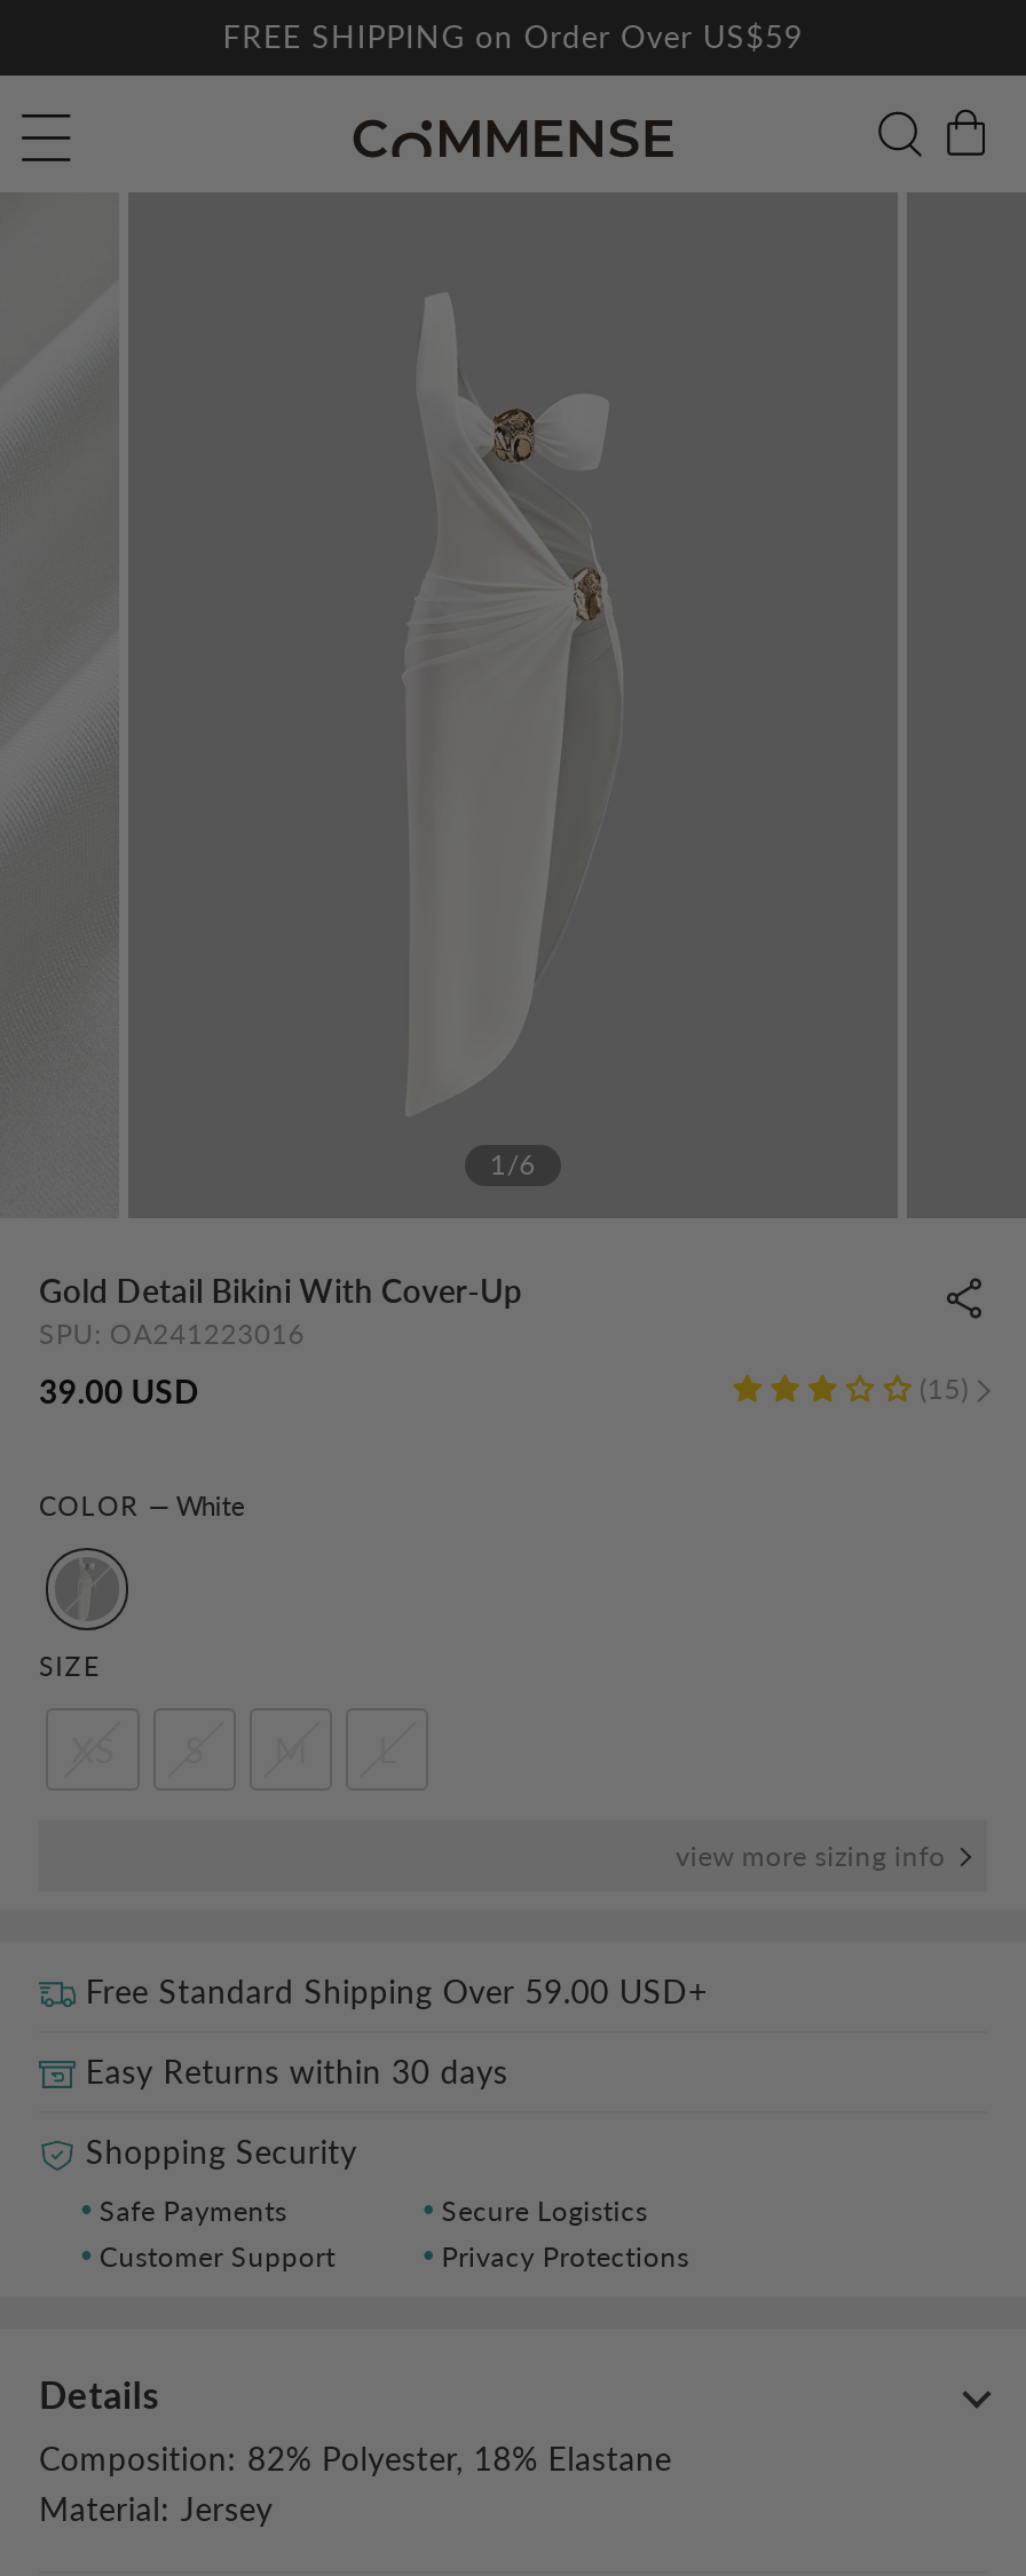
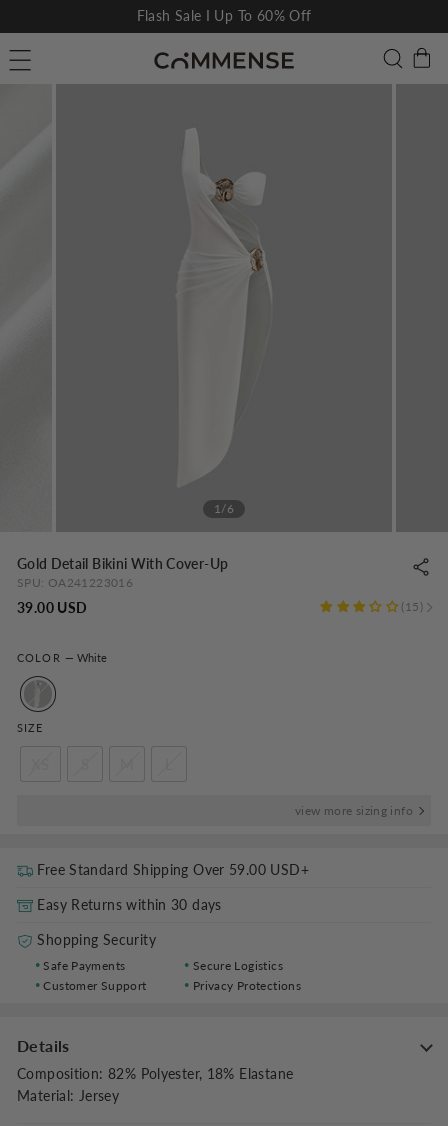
[223,18,803,55] FREE SHIPPING on Order Over US$59 -> [136,8,311,24] Flash Sale I Up To 60% Off

